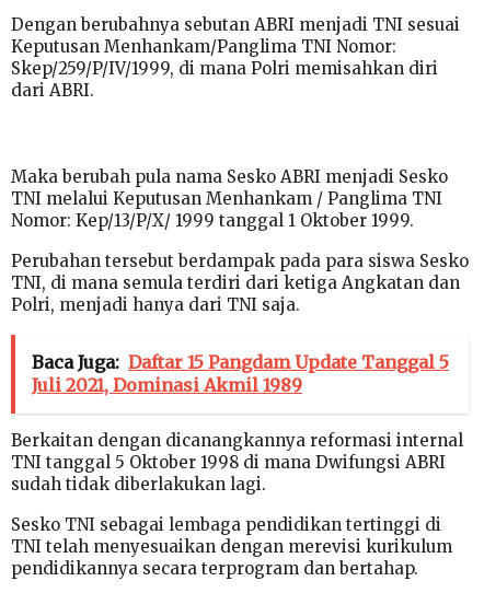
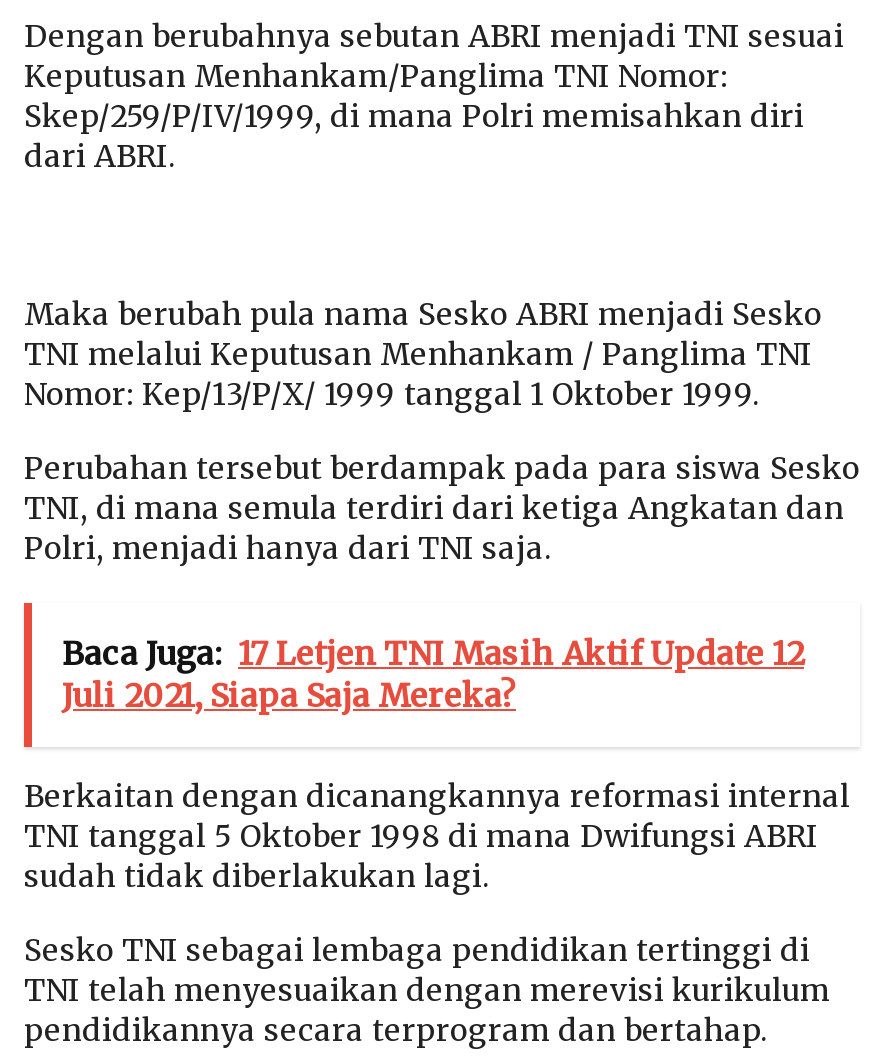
[32,352,449,397] Baca Juga: Daftar 15 Pangdam Update Tanggal 5 | Juli 2021, Dominasi Akmil 1989 -> [62,634,804,716] Baca Juga: 17 Letjen TNI Masih Aktif Update 12 | Juli 2021, Siapa Saja Mereka?

